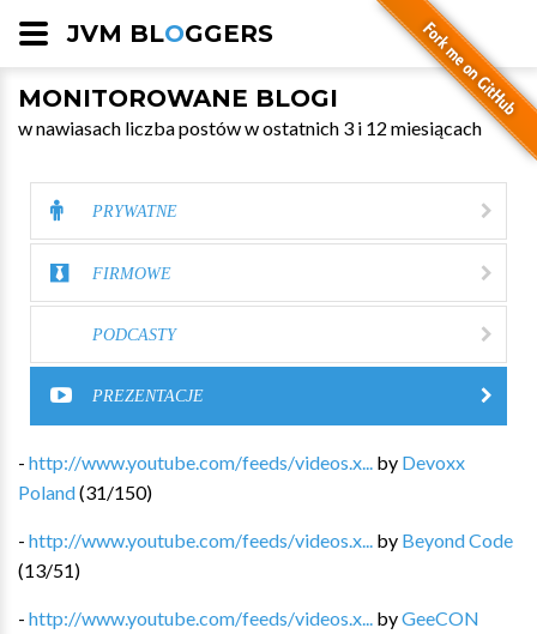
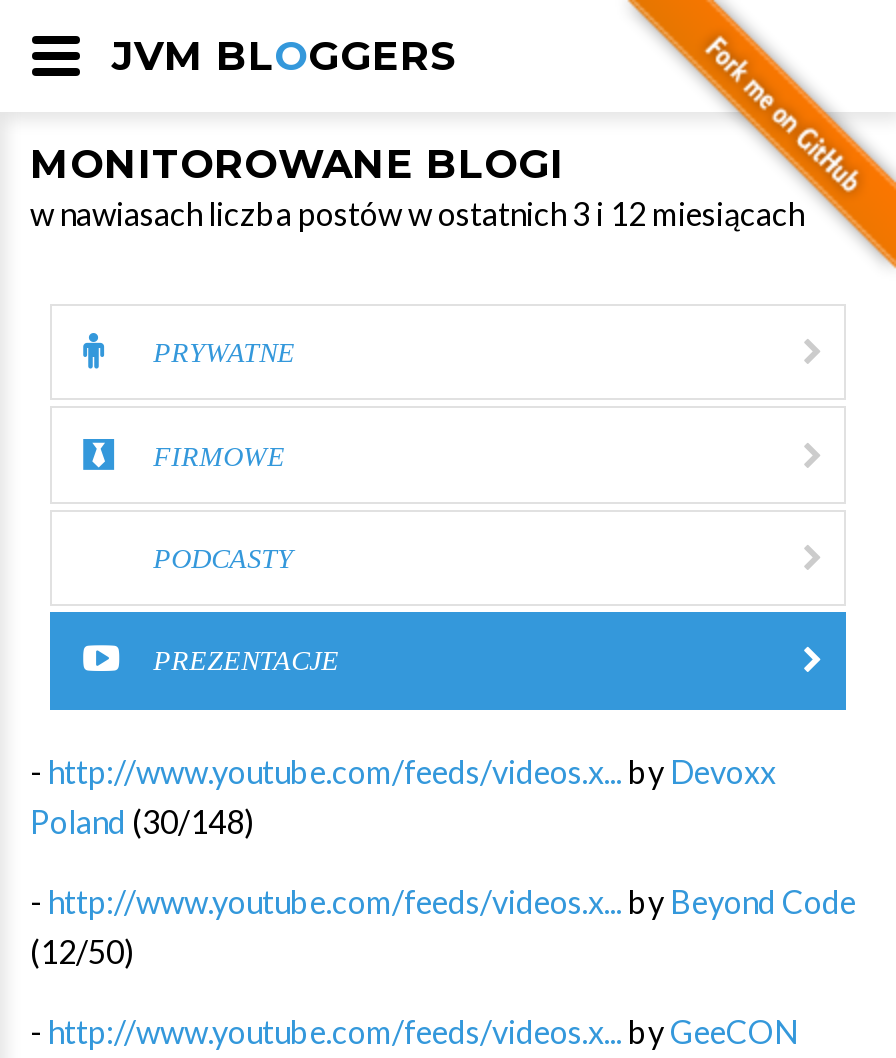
[18,480,152,503] Poland (31/150) -> [30,801,254,839] Poland (30/148)
[18,558,80,581] (13/51) -> [30,931,134,969] (12/50)

